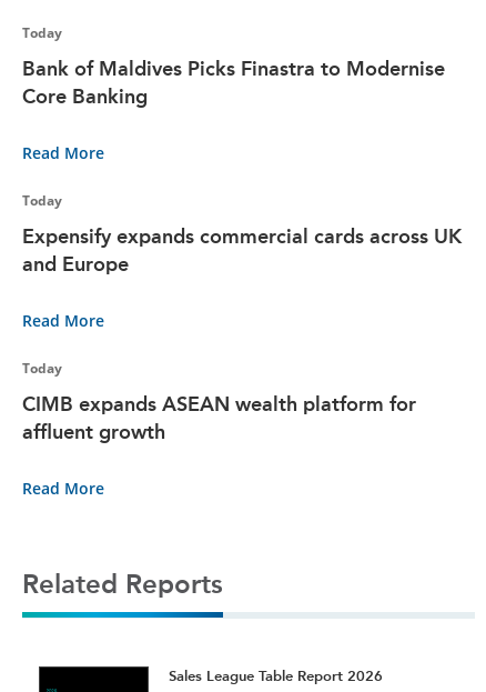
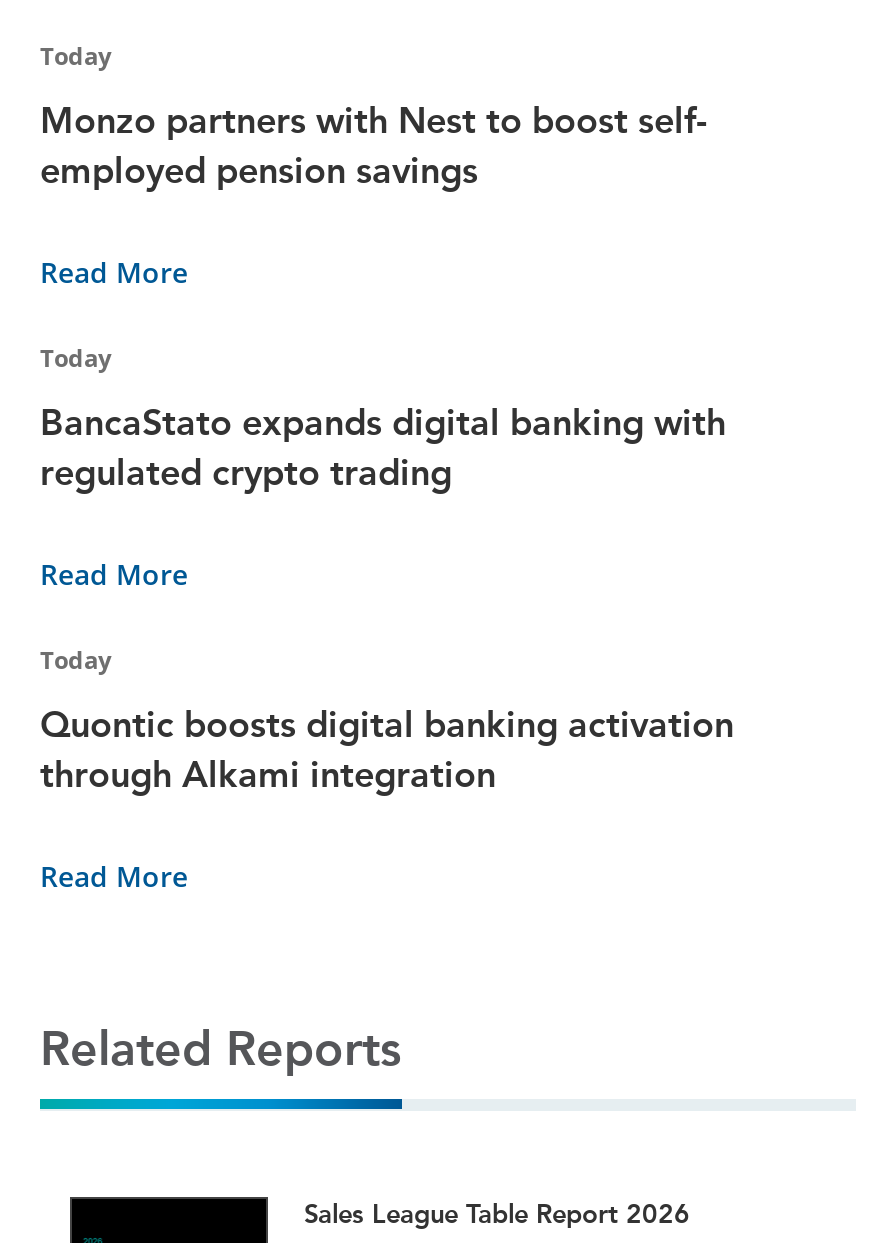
[22,56,445,109] Bank of Maldives Picks Finastra to Modernise | Core Banking -> [40,98,708,192] Monzo partners with Nest to boost self- | employed pension savings
[22,224,462,276] Expensify expands commercial cards across UK | and Europe -> [40,400,726,494] BancaStato expands digital banking with | regulated crypto trading
[22,392,416,444] CIMB expands ASEAN wealth platform for | affluent growth -> [40,702,734,796] Quontic boosts digital banking activation | through Alkami integration

